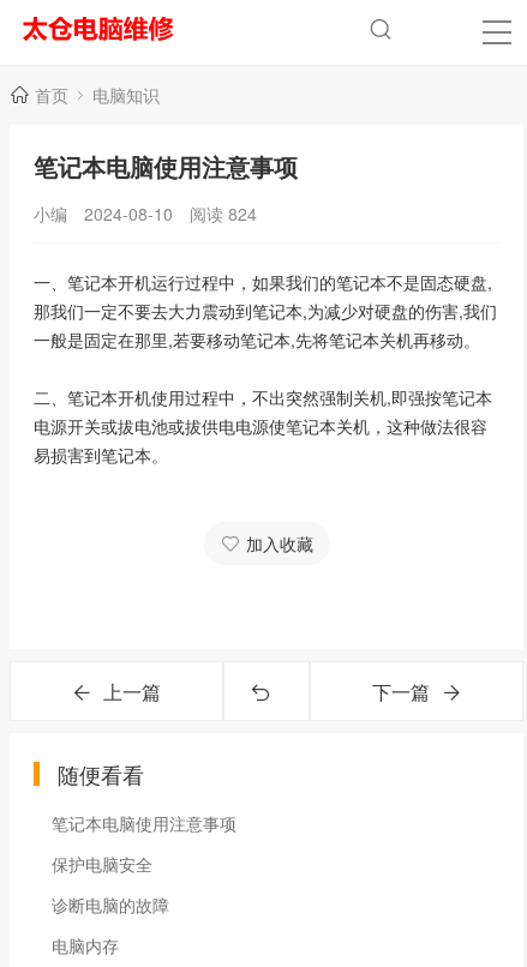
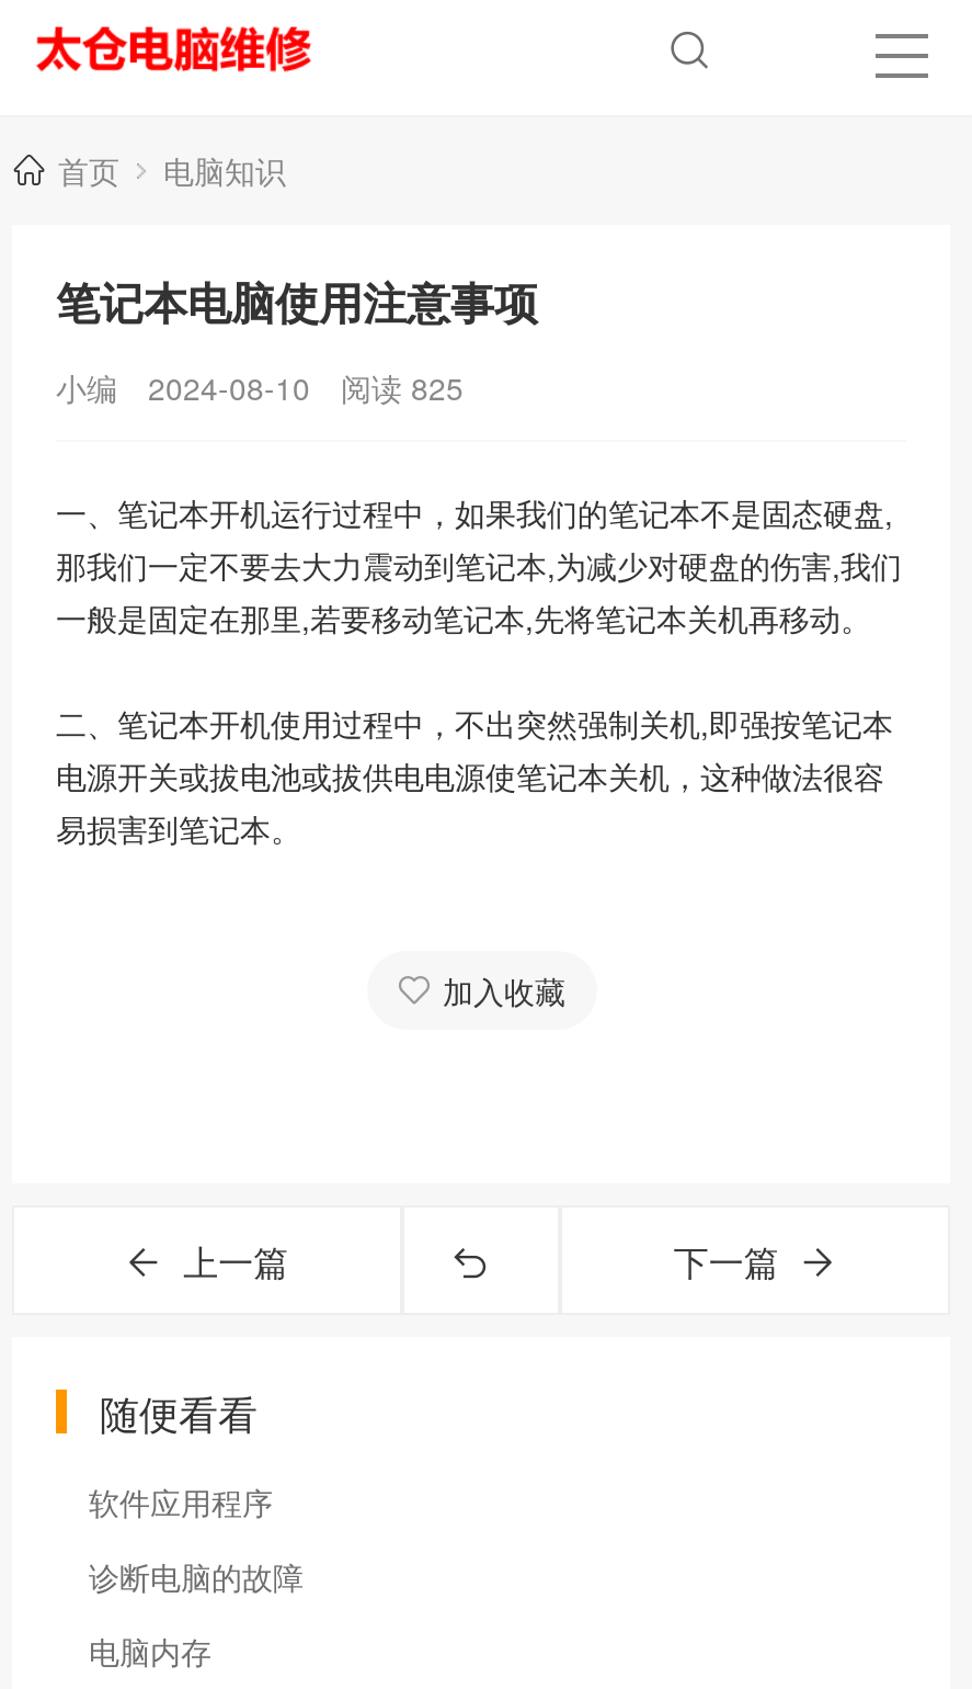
[34,202,257,226] 小编 2024-08-10 阅读824 -> [56,365,464,409] 小编 2024-08-10 阅读825
[52,811,236,876] 笔记本电脑使用注意事项 | 保护电脑安全 -> [89,1480,273,1523] 软件应用程序

